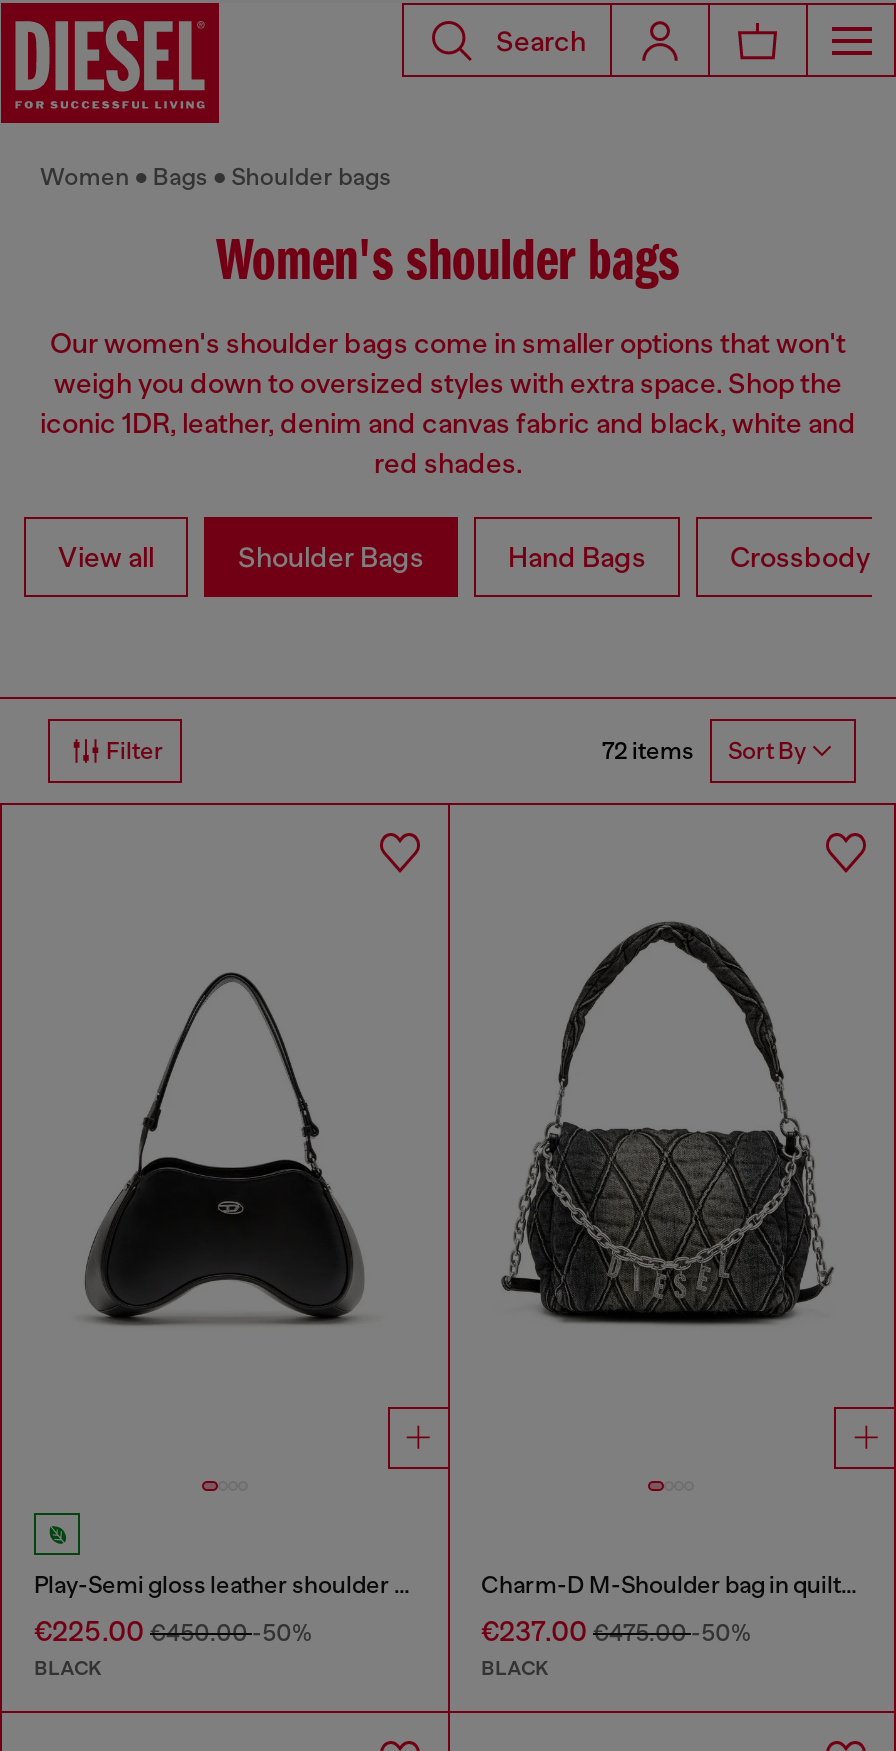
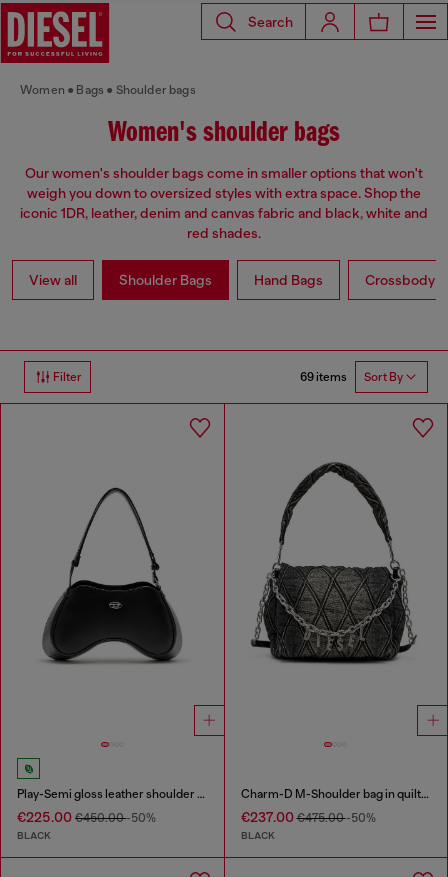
[602,737,806,766] 72 items Sort By -> [300,370,403,384] 69 items Sort By

